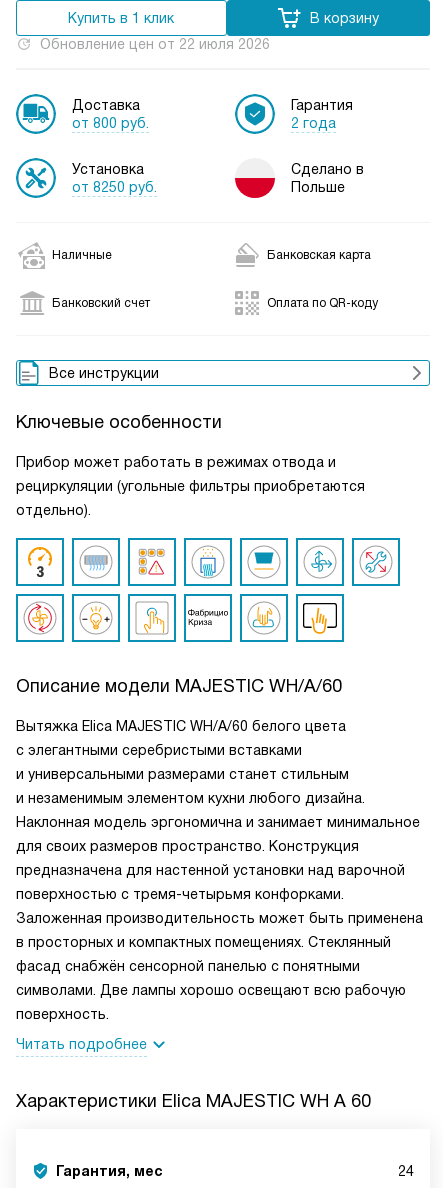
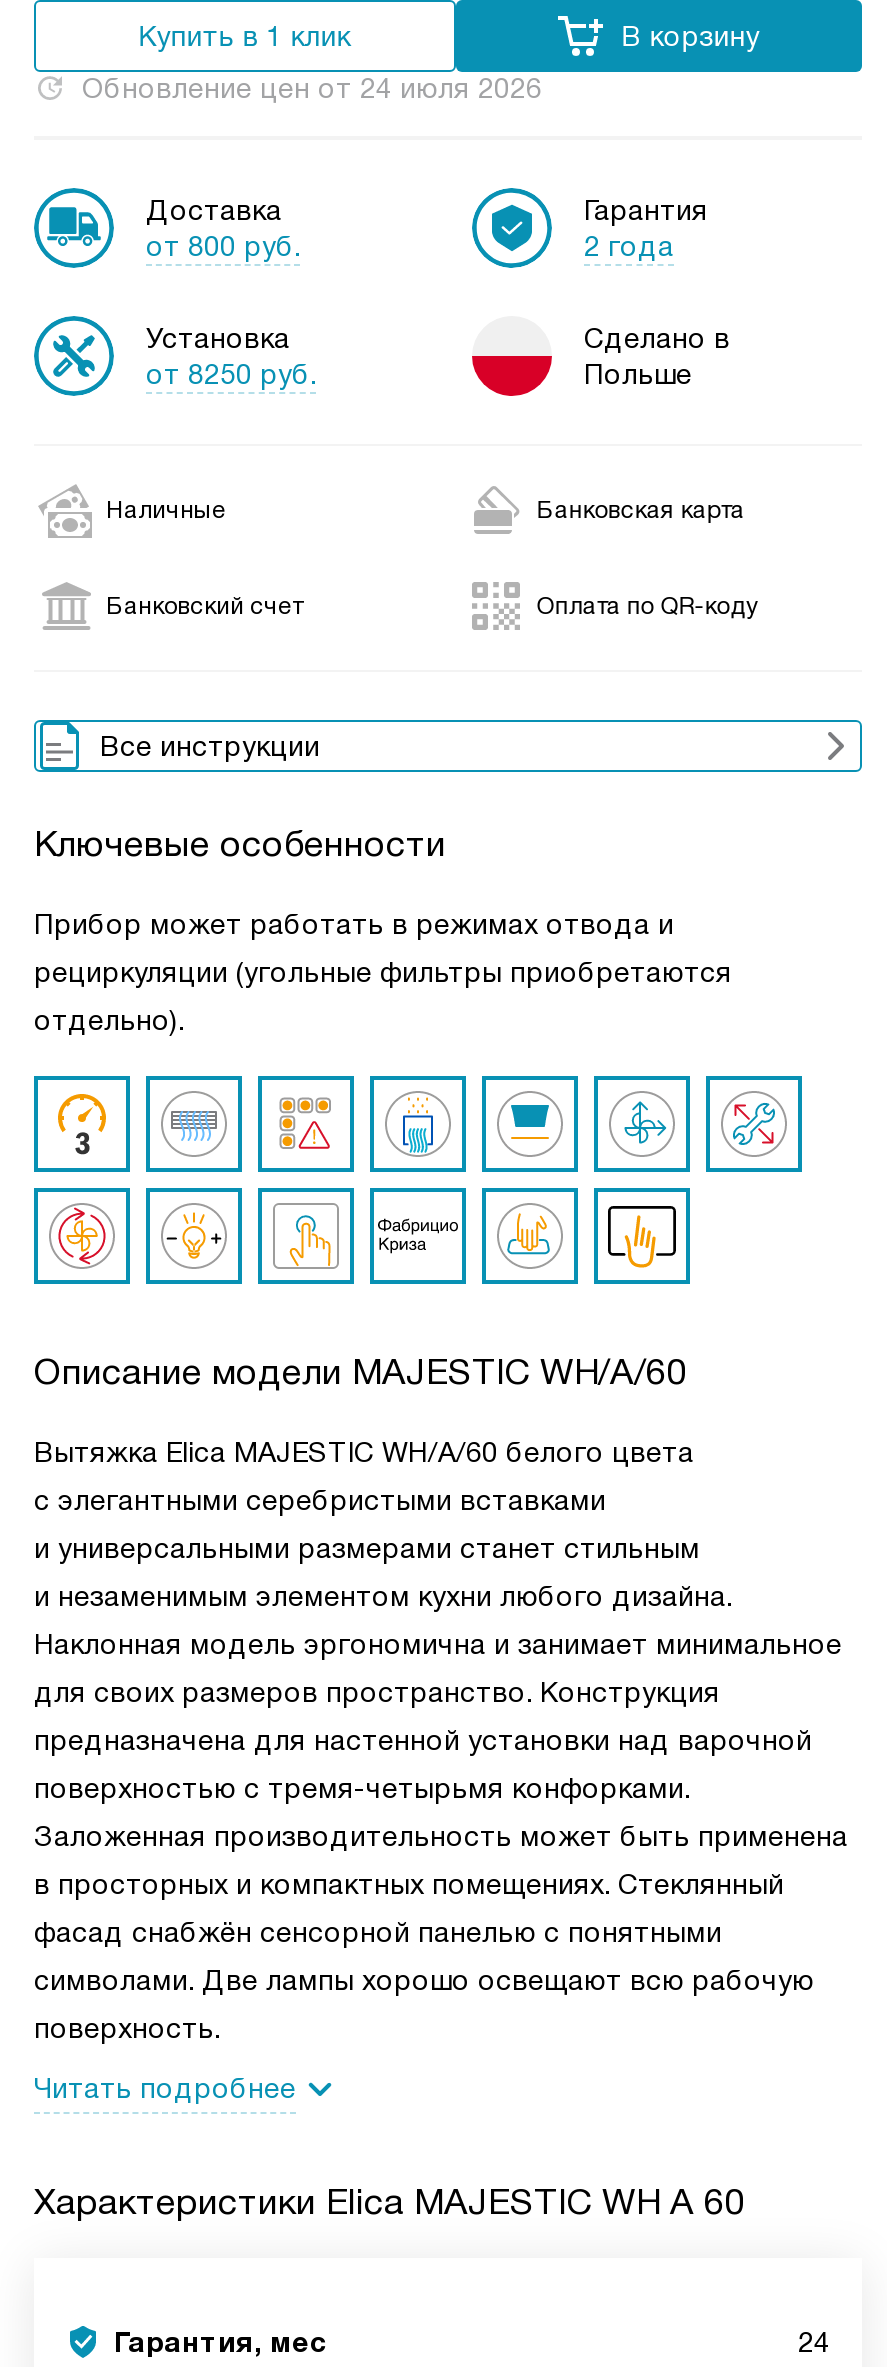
[40,36,270,52] Обновление цен от22 июля 2026 -> [82,72,542,104] Обновление цен от24 июля 2026

